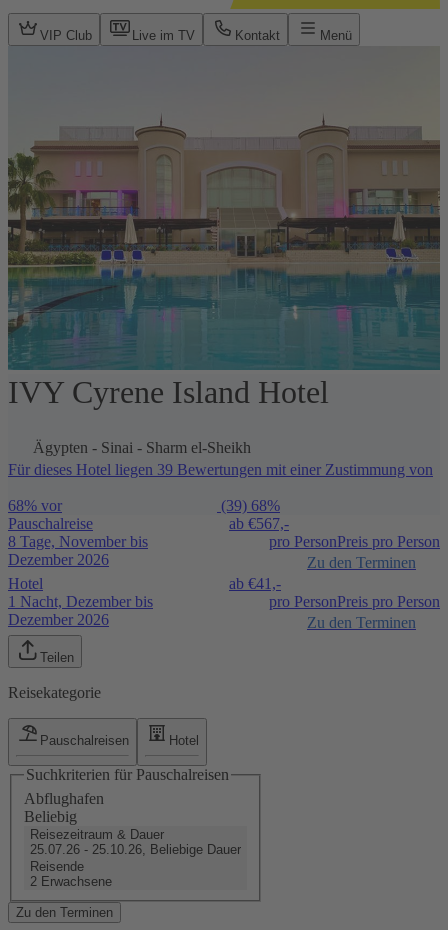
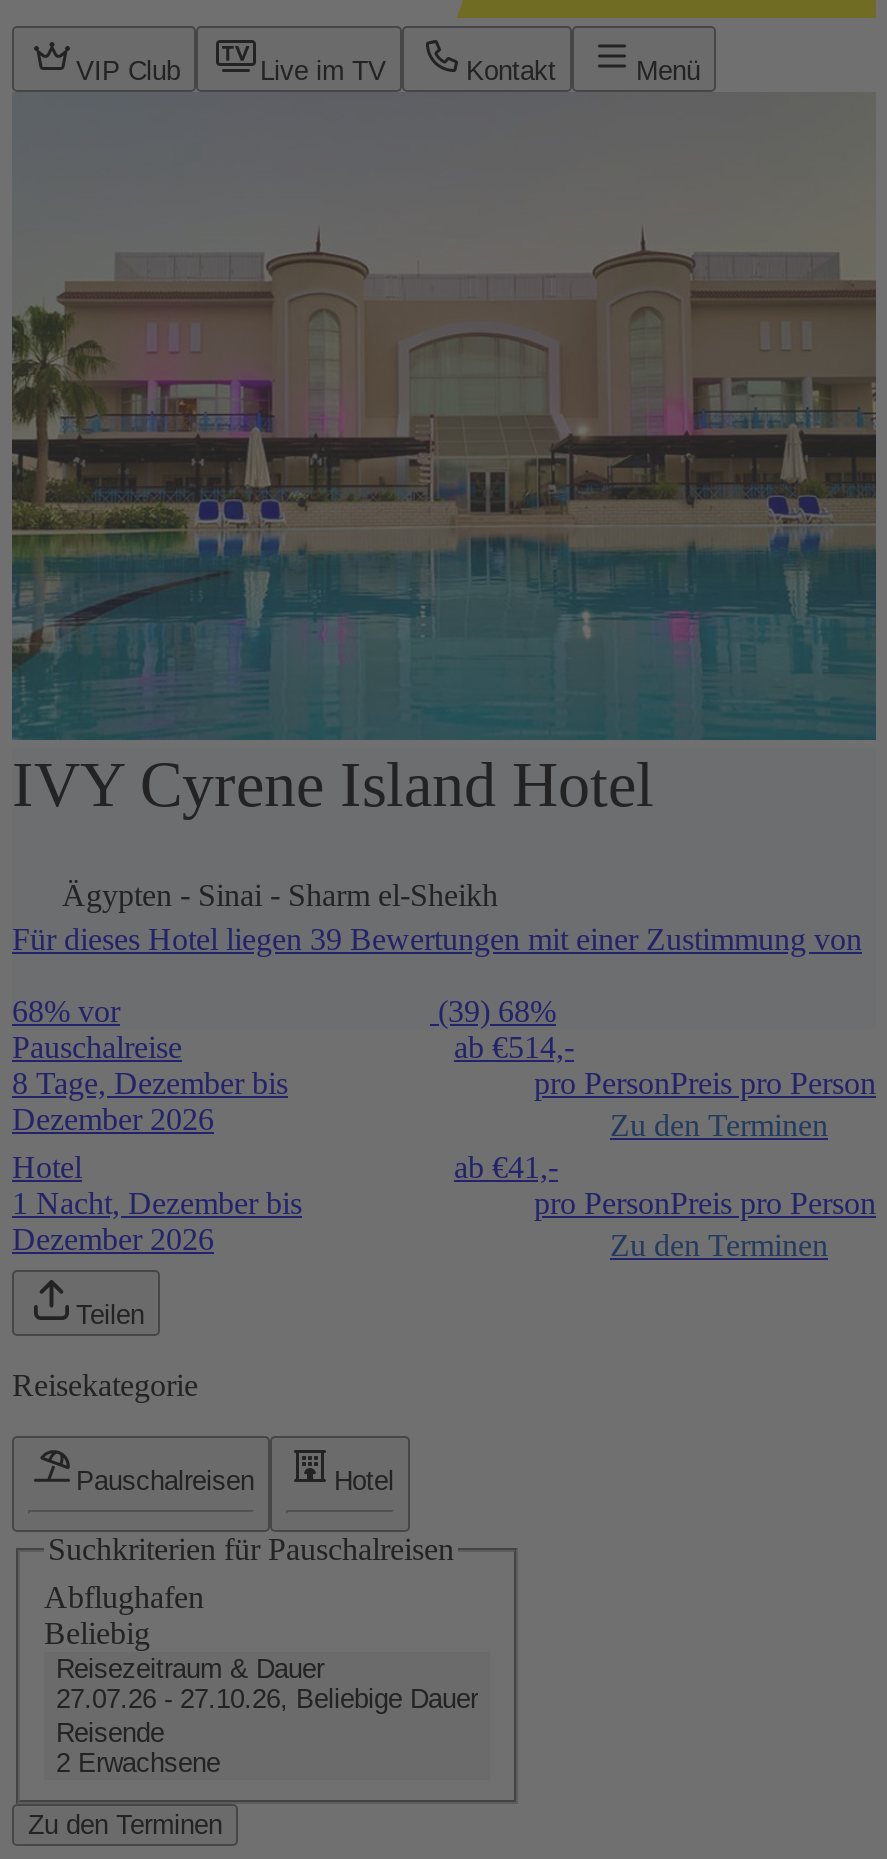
[229,515,289,532] ab €567,- -> [454,1030,574,1064] ab €514,-
[8,533,148,550] 8 Tage, November bis -> [12,1066,288,1100] 8 Tage, Dezember bis
[30,842,241,857] 25.07.26 - 25.10.26, Beliebige Dauer -> [56,1684,478,1714] 27.07.26 - 27.10.26, Beliebige Dauer

